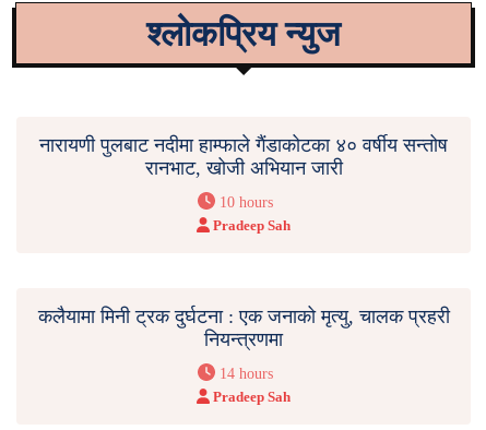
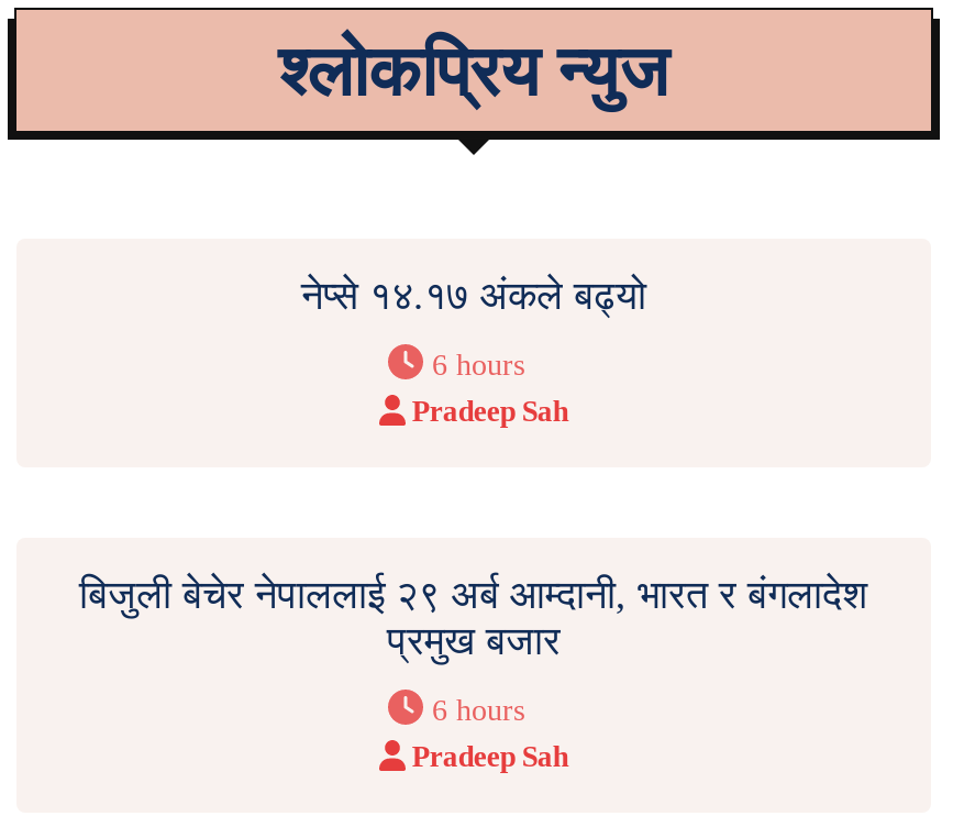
[39,134,448,179] नारायणी पुलबाट नदीमा हाम्फाले गैंडाकोटका ४० वर्षीय सन्तोष | रानभाट, खोजी अभियान जारी -> [301,274,646,318] नेप्से १४.१७ अंकले बढ्यो
[219,194,272,211] 10 hours -> [432,349,524,382] 6 hours
[38,306,449,350] कलैयामा मिनी ट्रक दुर्घटना : एक जनाको मृत्यु, चालक प्रहरी | नियन्त्रणमा -> [79,573,868,663] बिजुली बेचेर नेपाललाई २९ अर्ब आम्दानी, भारत र बंगलादेश | प्रमुख बजार
[219,366,272,382] 14 hours -> [432,694,524,727] 6 hours

